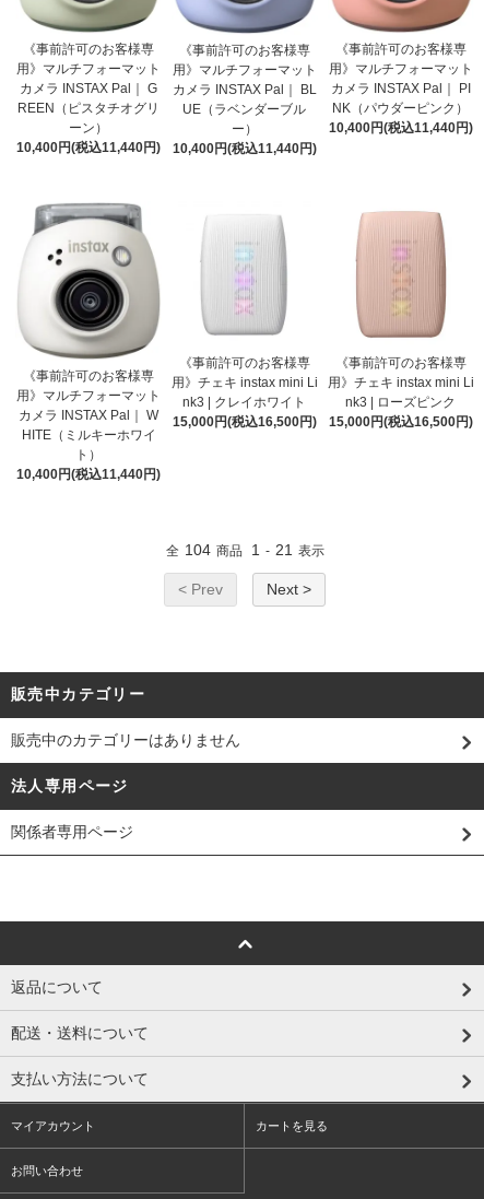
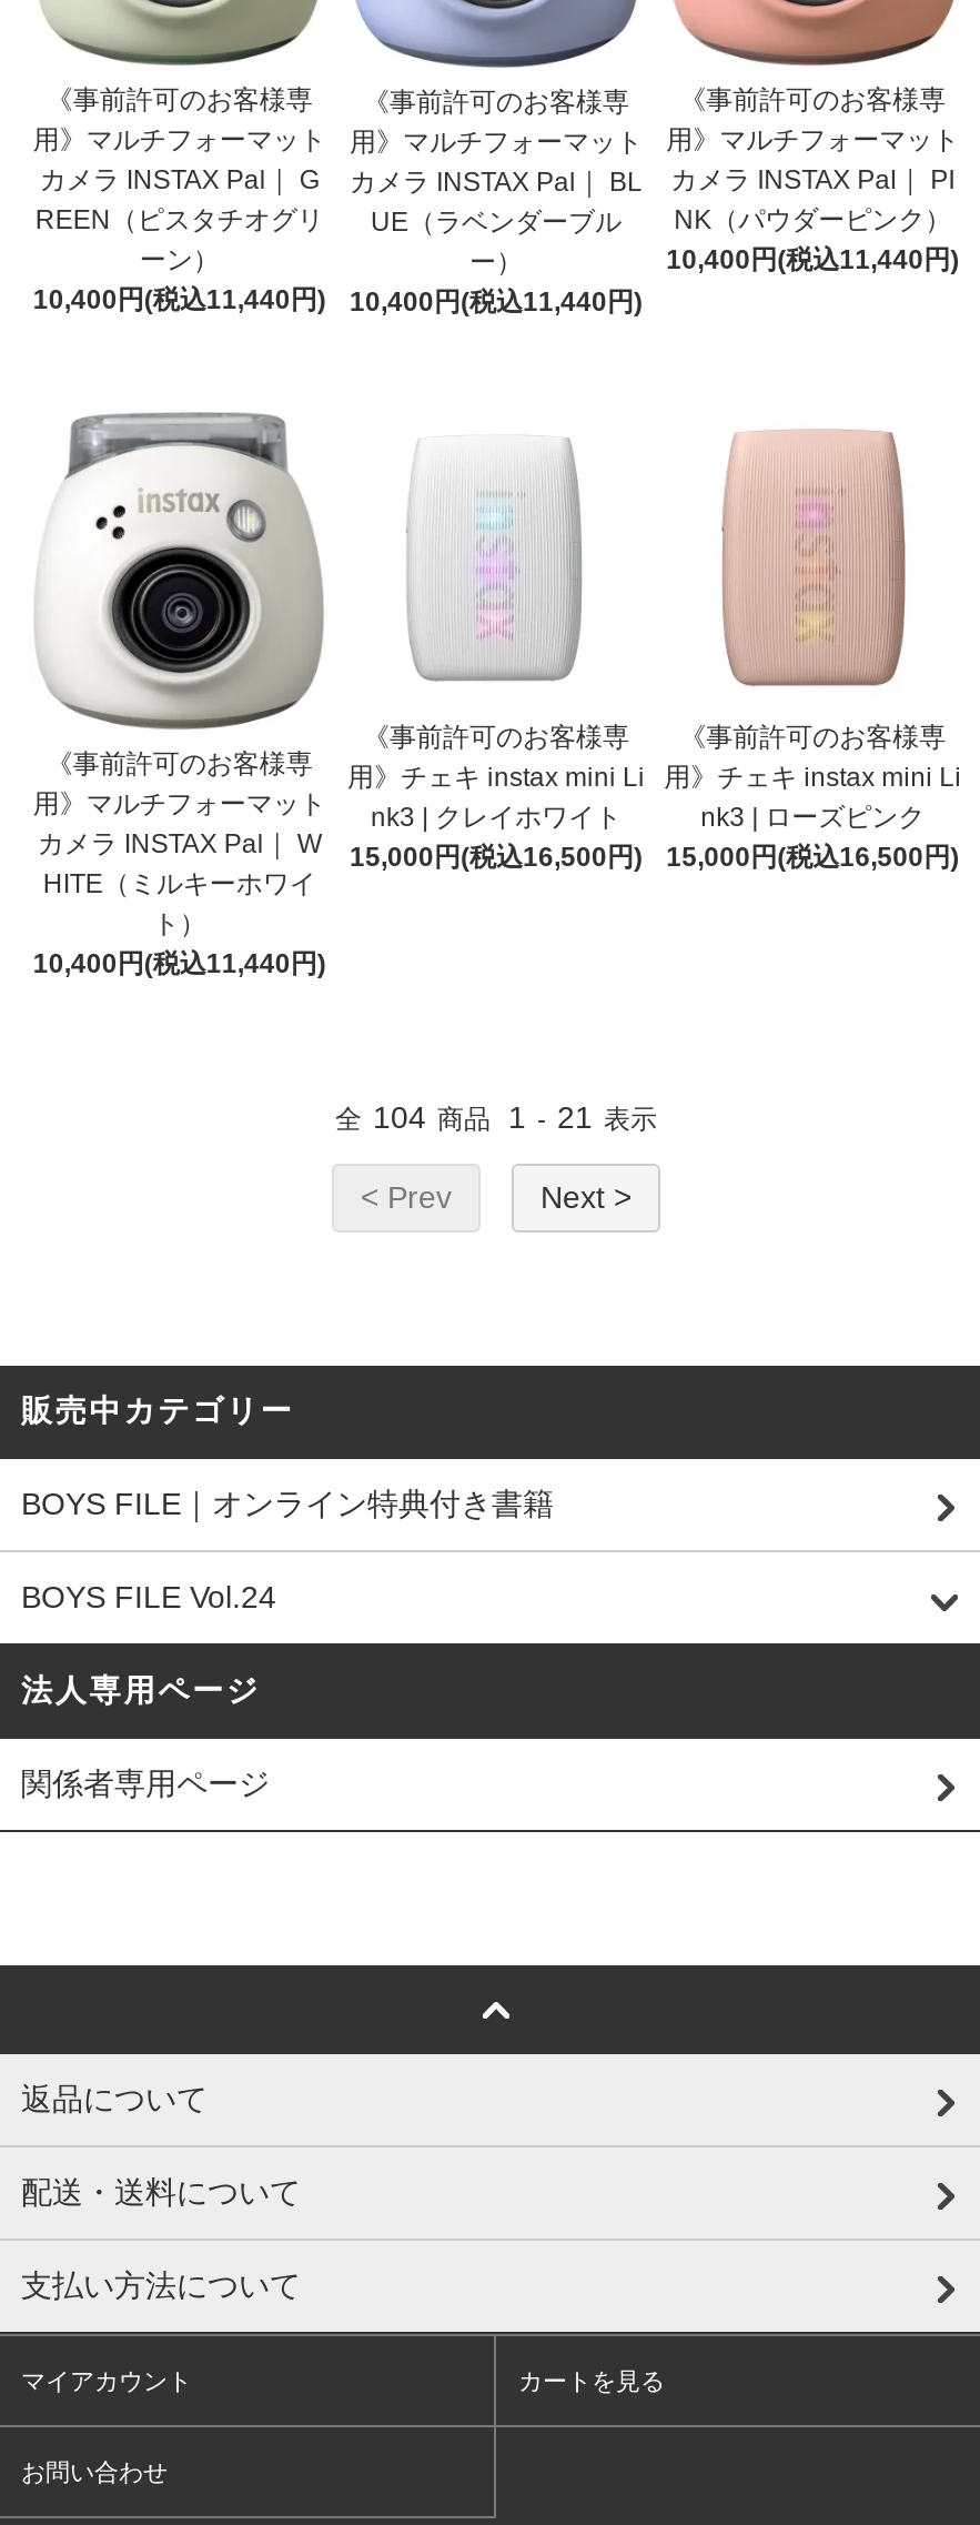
[11,732,240,749] 販売中のカテゴリーはありません -> [21,1486,554,1615] BOYS FILE｜オンライン特典付き書籍 | BOYS FILE Vol.24

